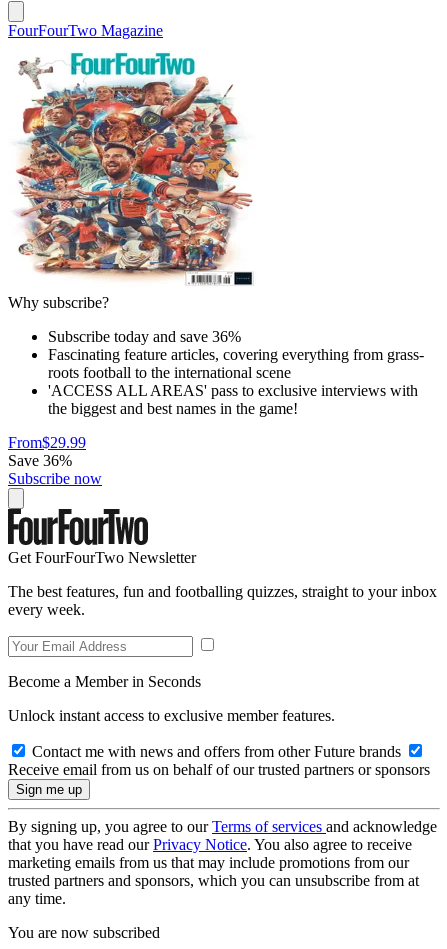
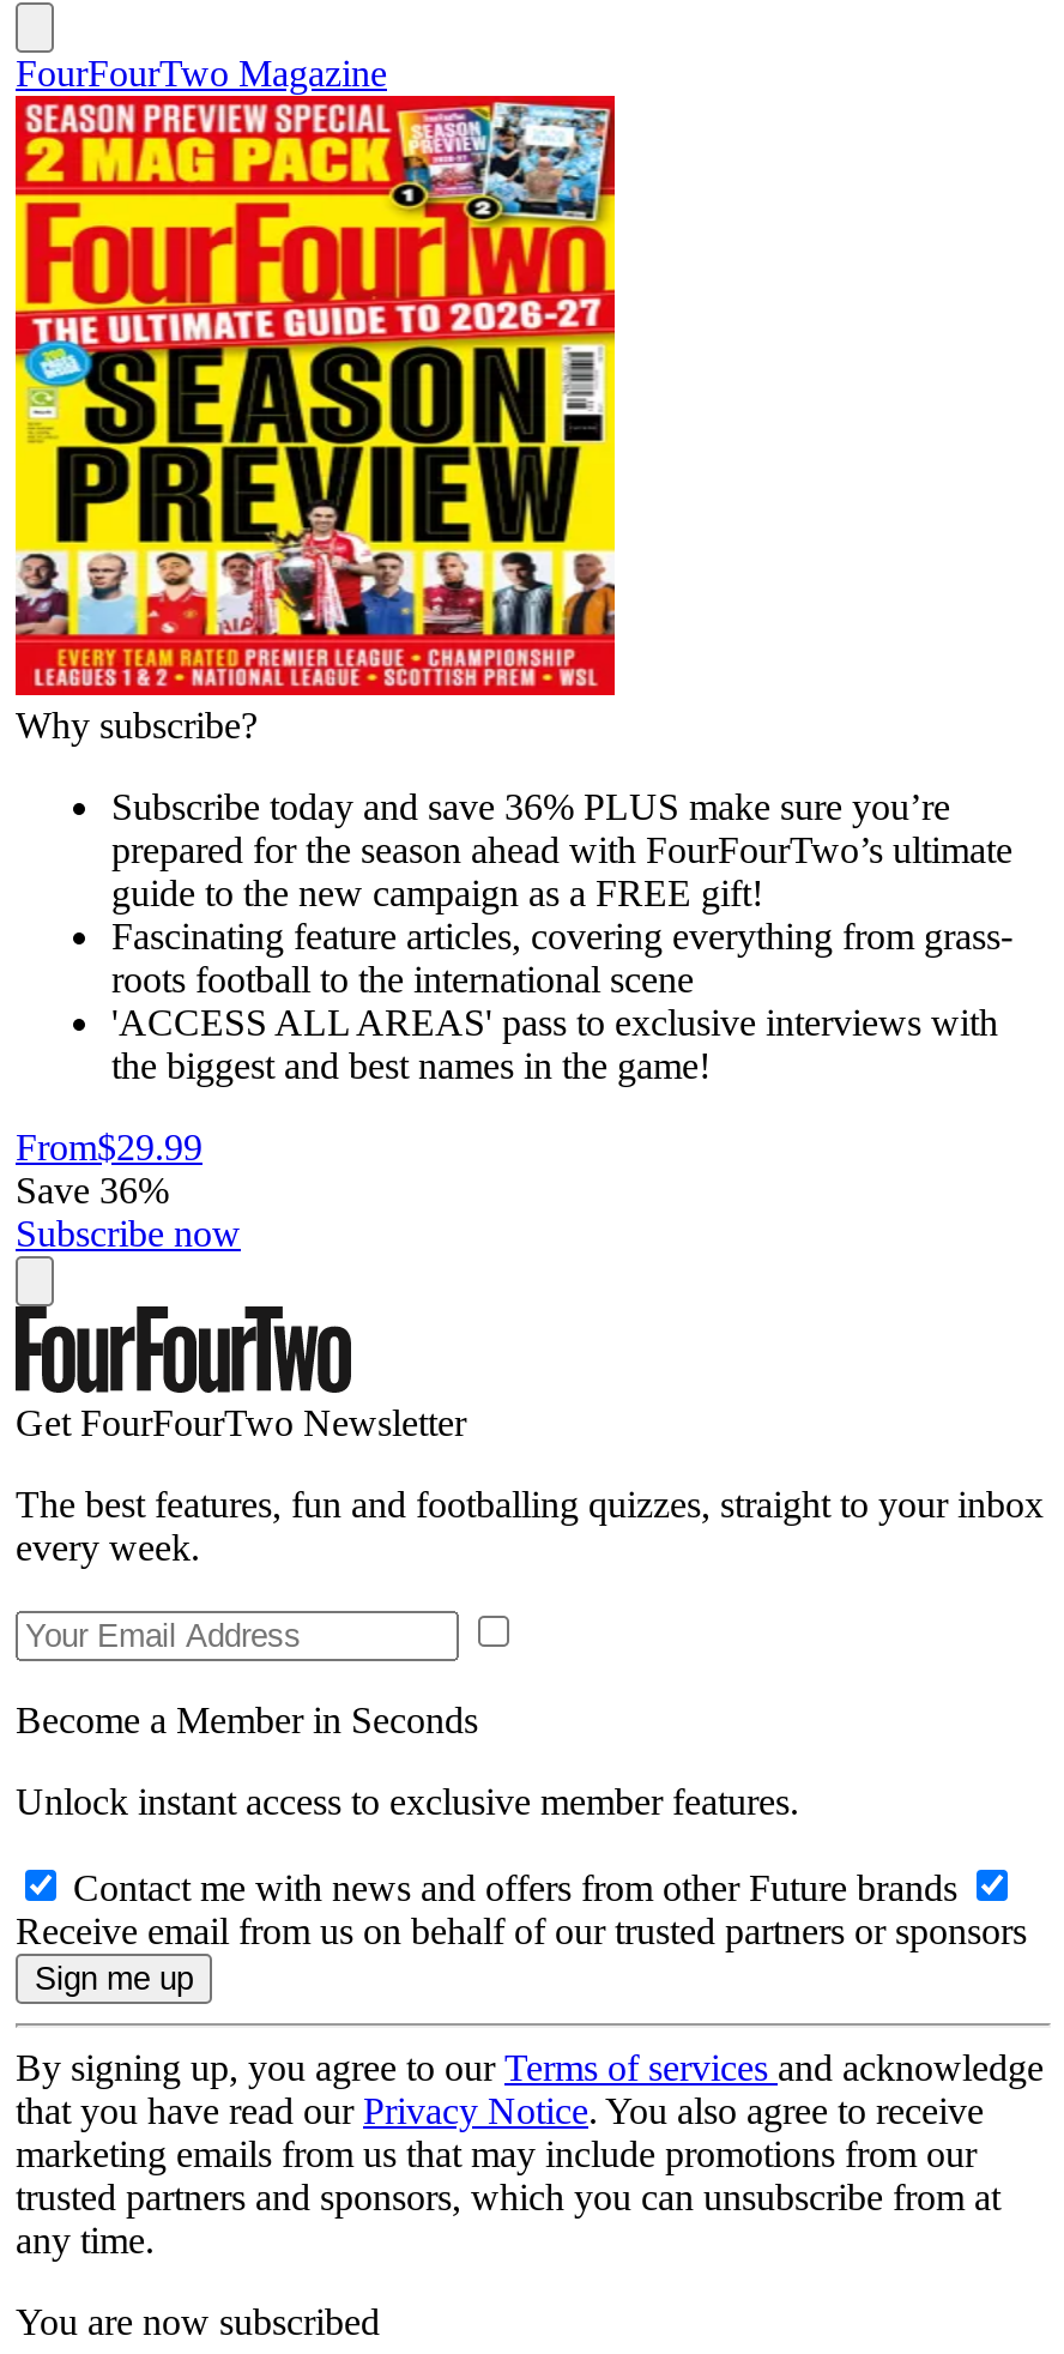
[8,40,258,344] [image] | Subscribe today and save 36% -> [13,93,1012,912] [image] | Subscribe today and save 36% PLUS make sure you’re | prepared for the season ahead with FourFourTwo’s ultimate | guide to the new campaign as a FREE gift!

